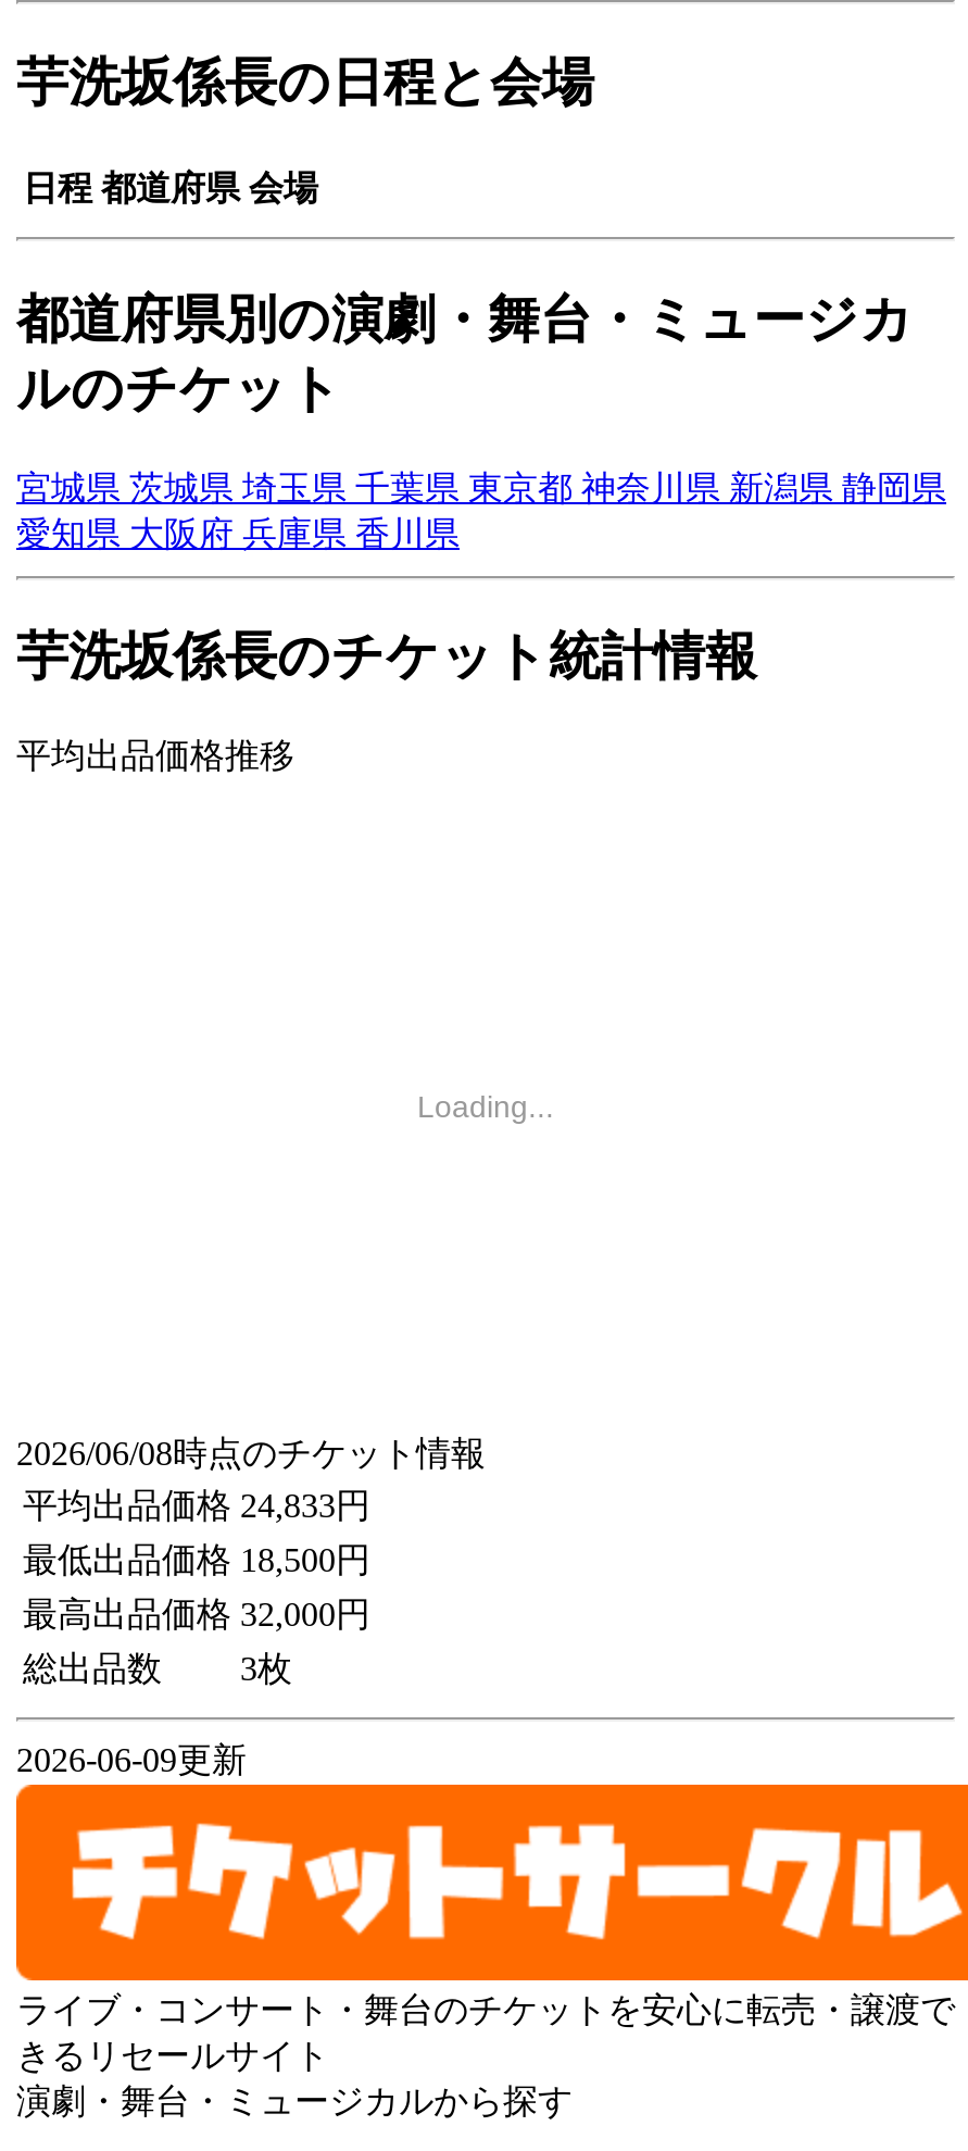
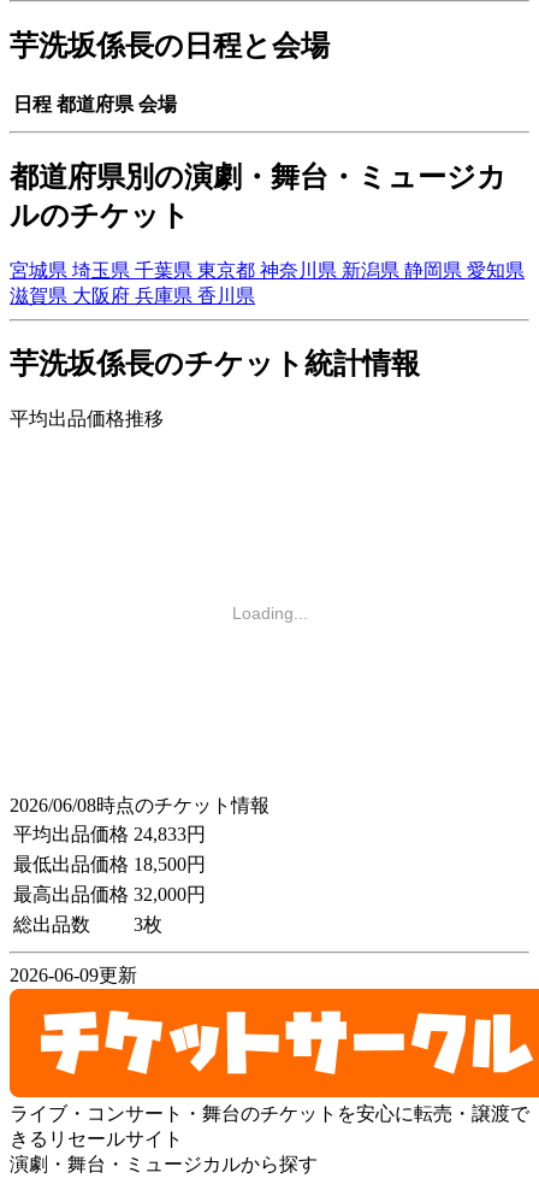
[16,469,946,506] 宮城県茨城県埼玉県千葉県東京都神奈川県新潟県静岡県 -> [10,260,525,280] 宮城県埼玉県千葉県東京都神奈川県新潟県静岡県愛知県
[16,514,460,551] 愛知県大阪府兵庫県香川県 -> [10,285,255,305] 滋賀県大阪府兵庫県香川県

